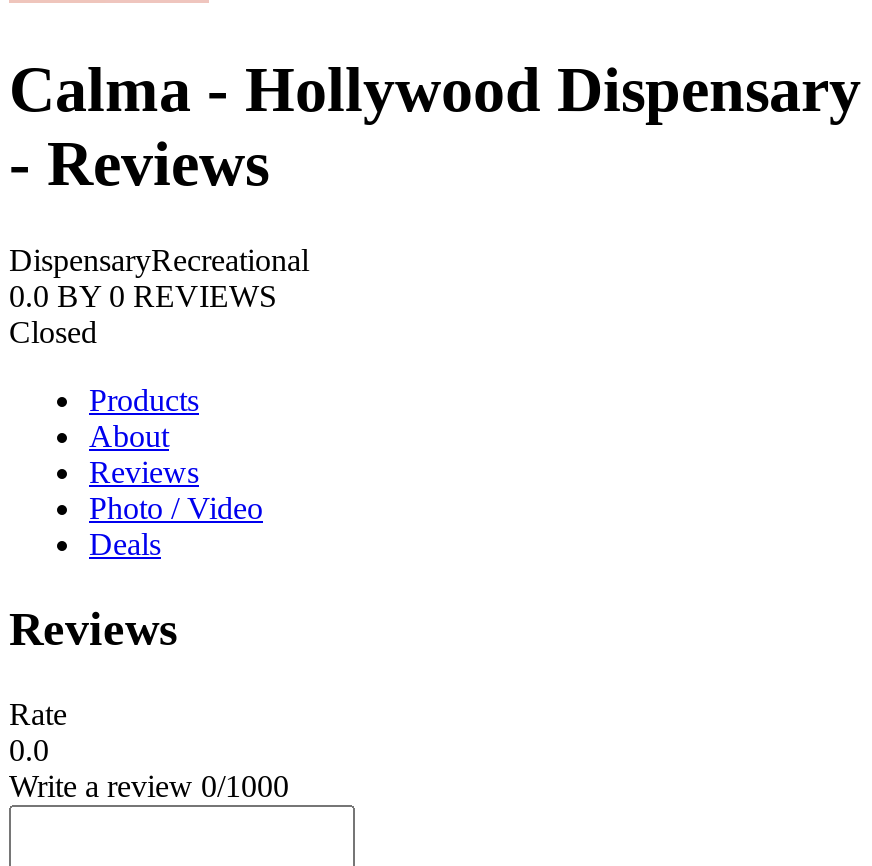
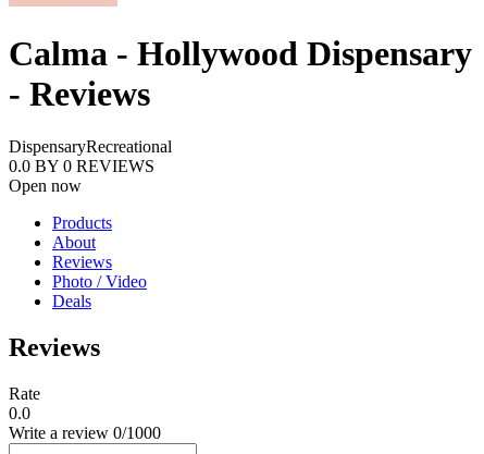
[9,316,97,350] Closed -> [9,177,82,195] Open now

